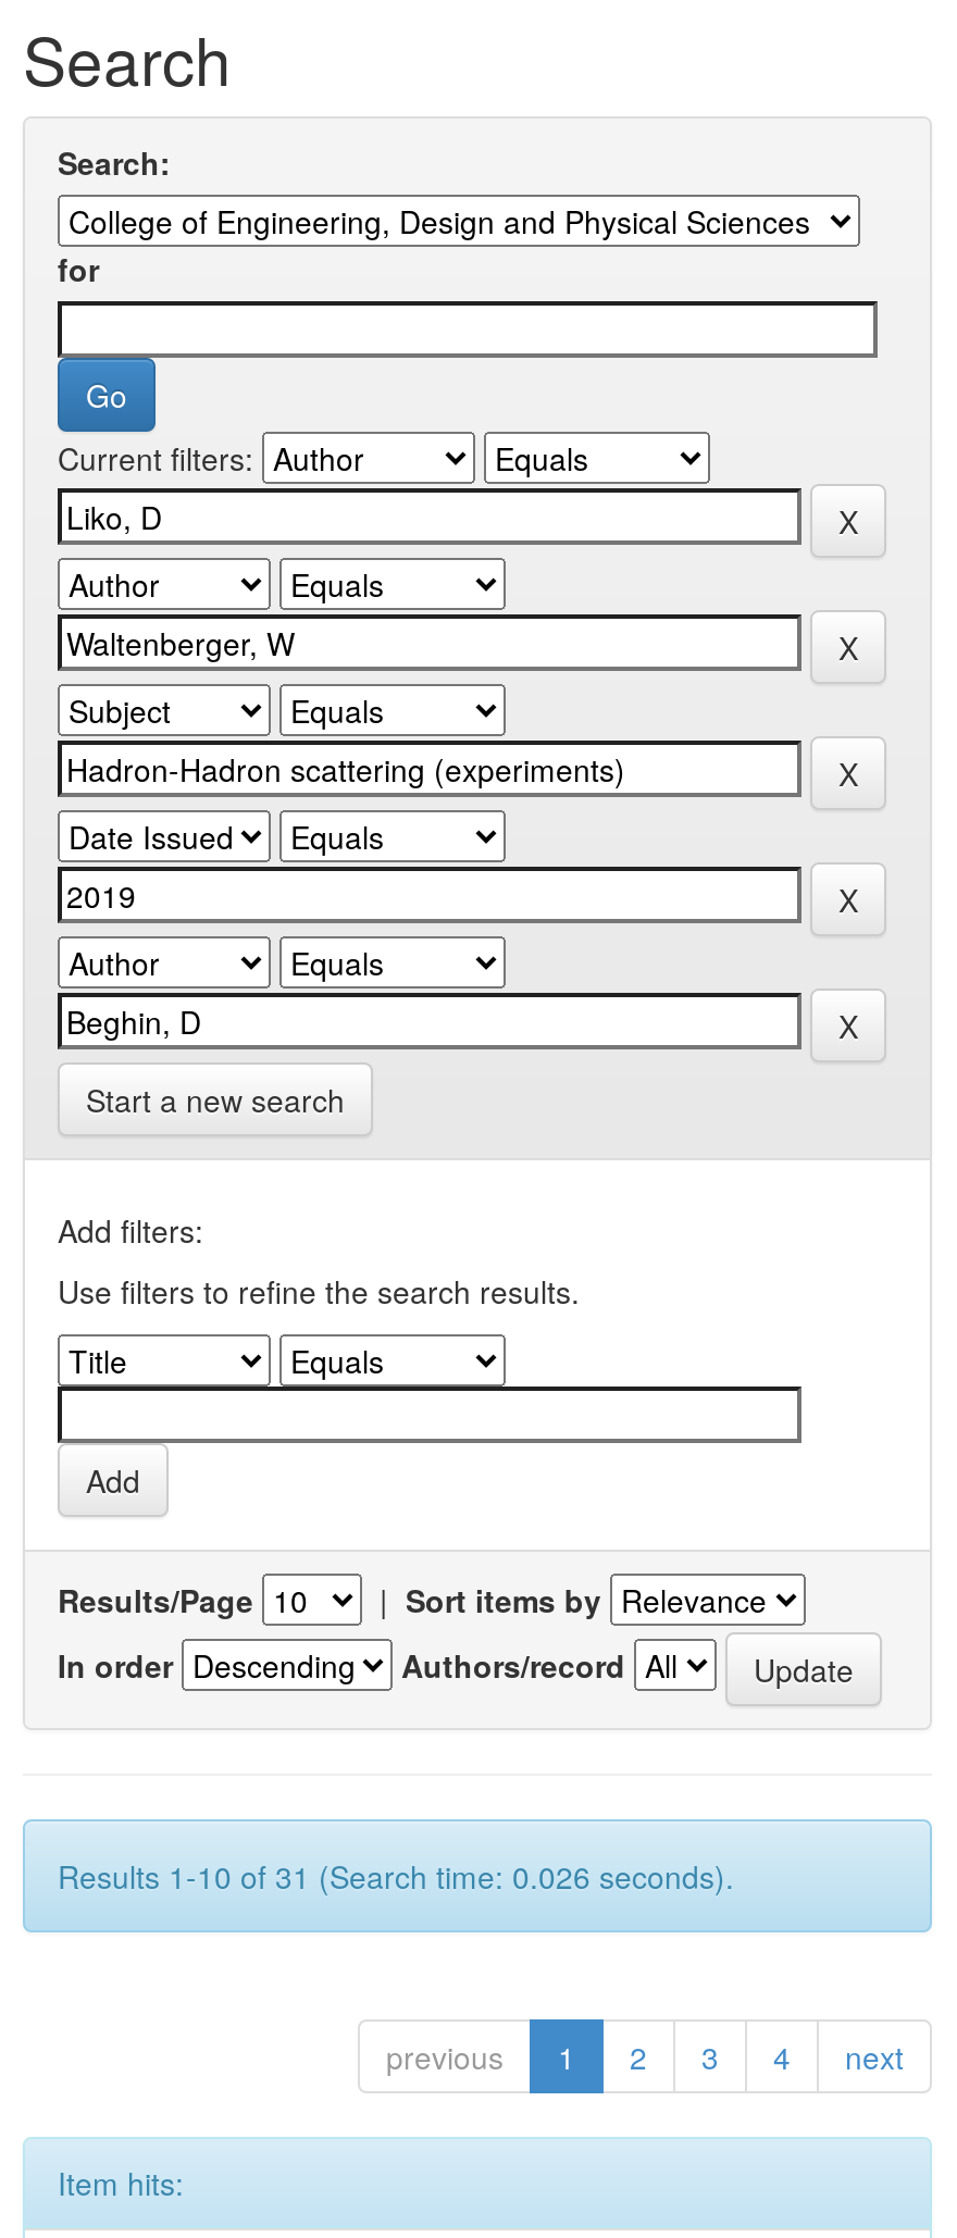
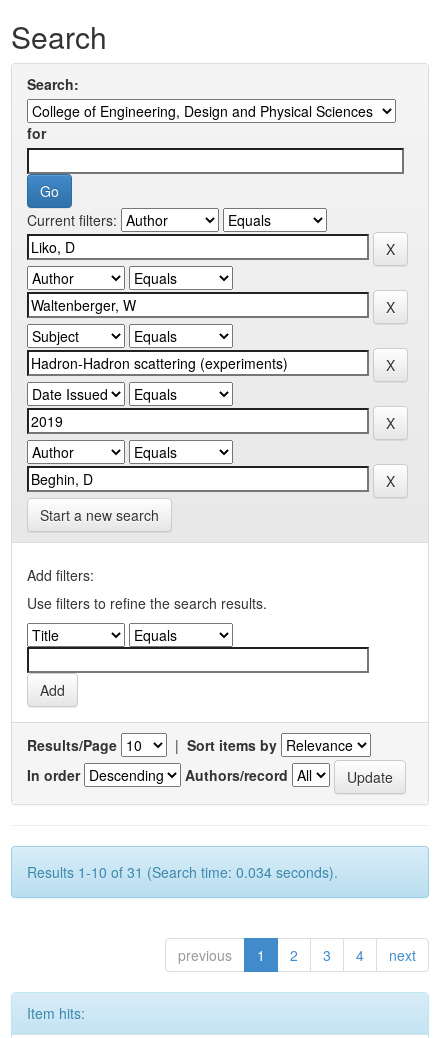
[58,1854,734,1898] Results 1-10 of 31 (Search time: 0.026 seconds). -> [27,862,338,882] Results 1-10 of 31 (Search time: 0.034 seconds).

